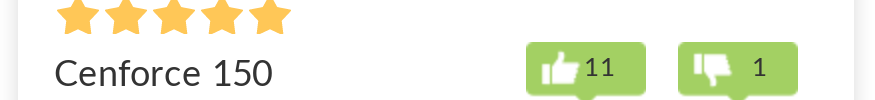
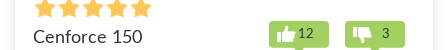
[584,56,616,82] 11 -> [298,28,314,41] 12
[752,56,768,82] 1 -> [382,28,390,41] 3

